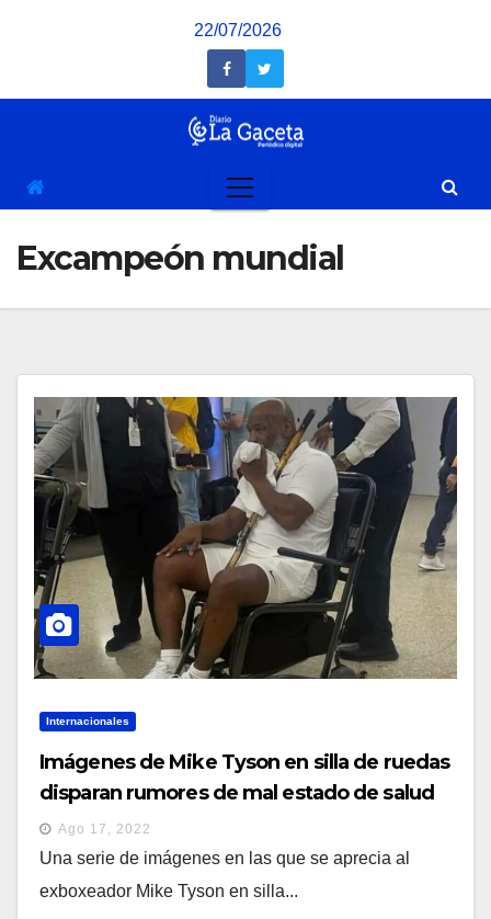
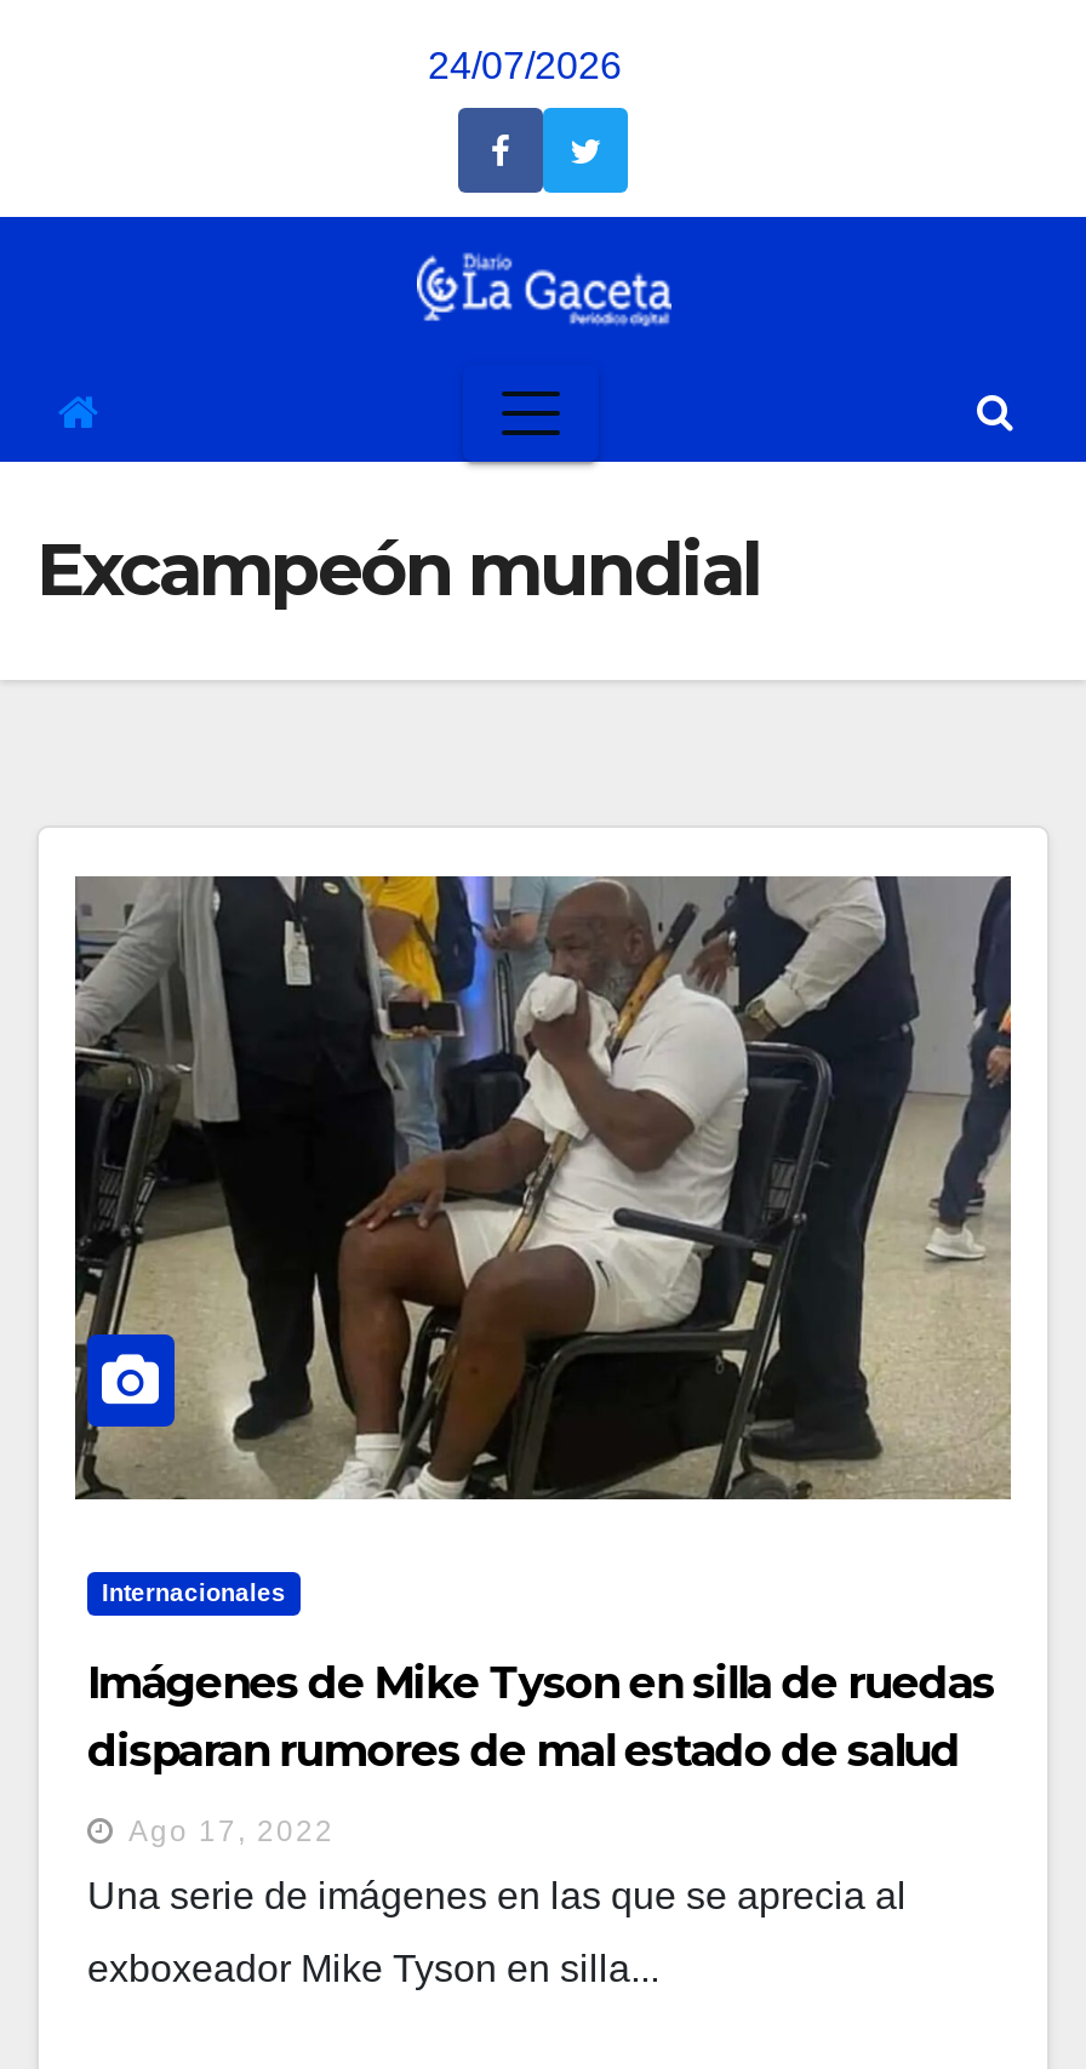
[193,21,281,39] 22/07/2026 -> [428,45,622,86] 24/07/2026

